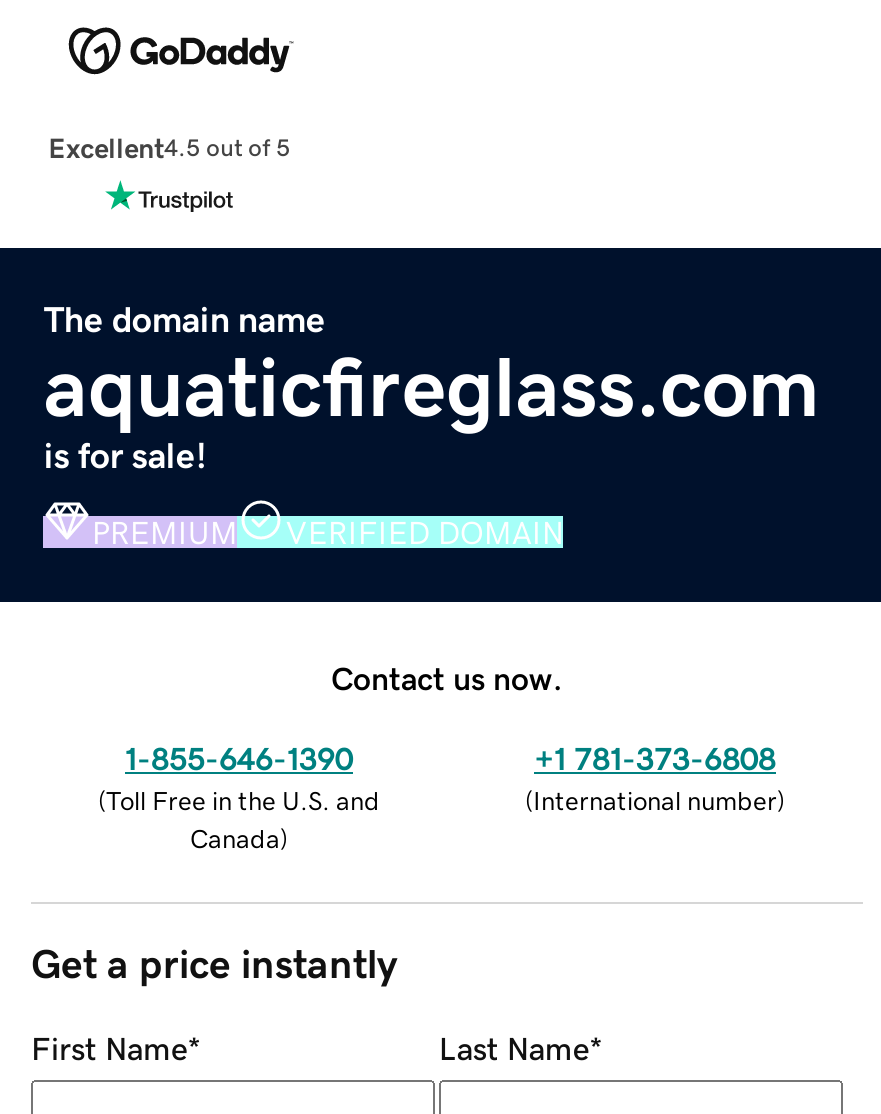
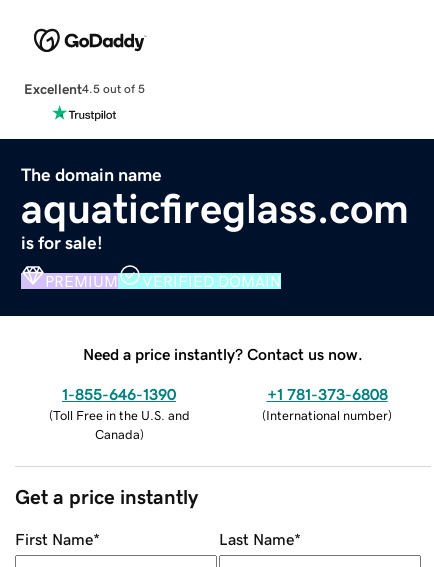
[331,661,563,693] Contact us now. -> [83,346,363,362] Need a price instantly? Contact us now.

